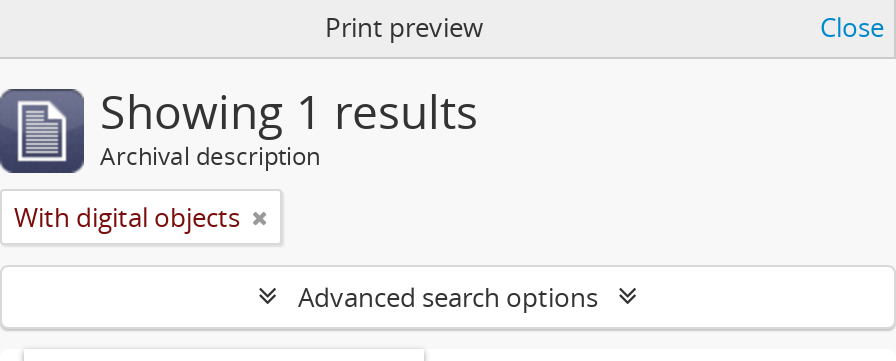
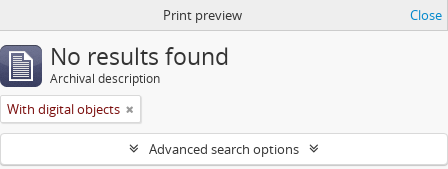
[100,81,478,143] Showing 1 results -> [50,41,229,72] No results found

